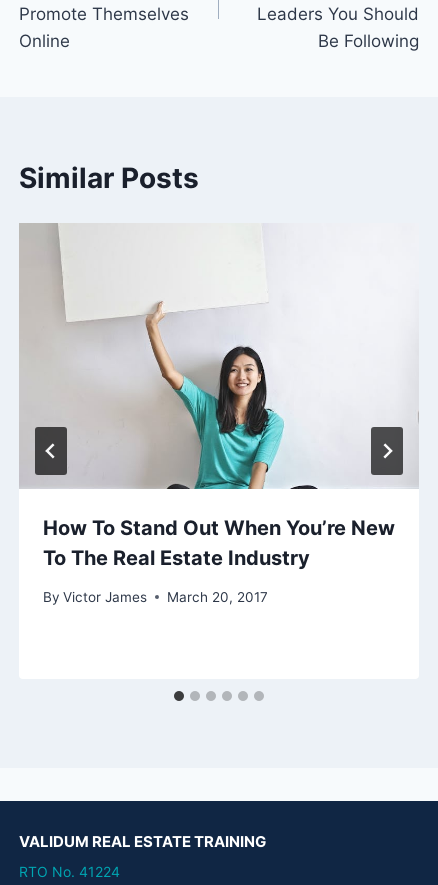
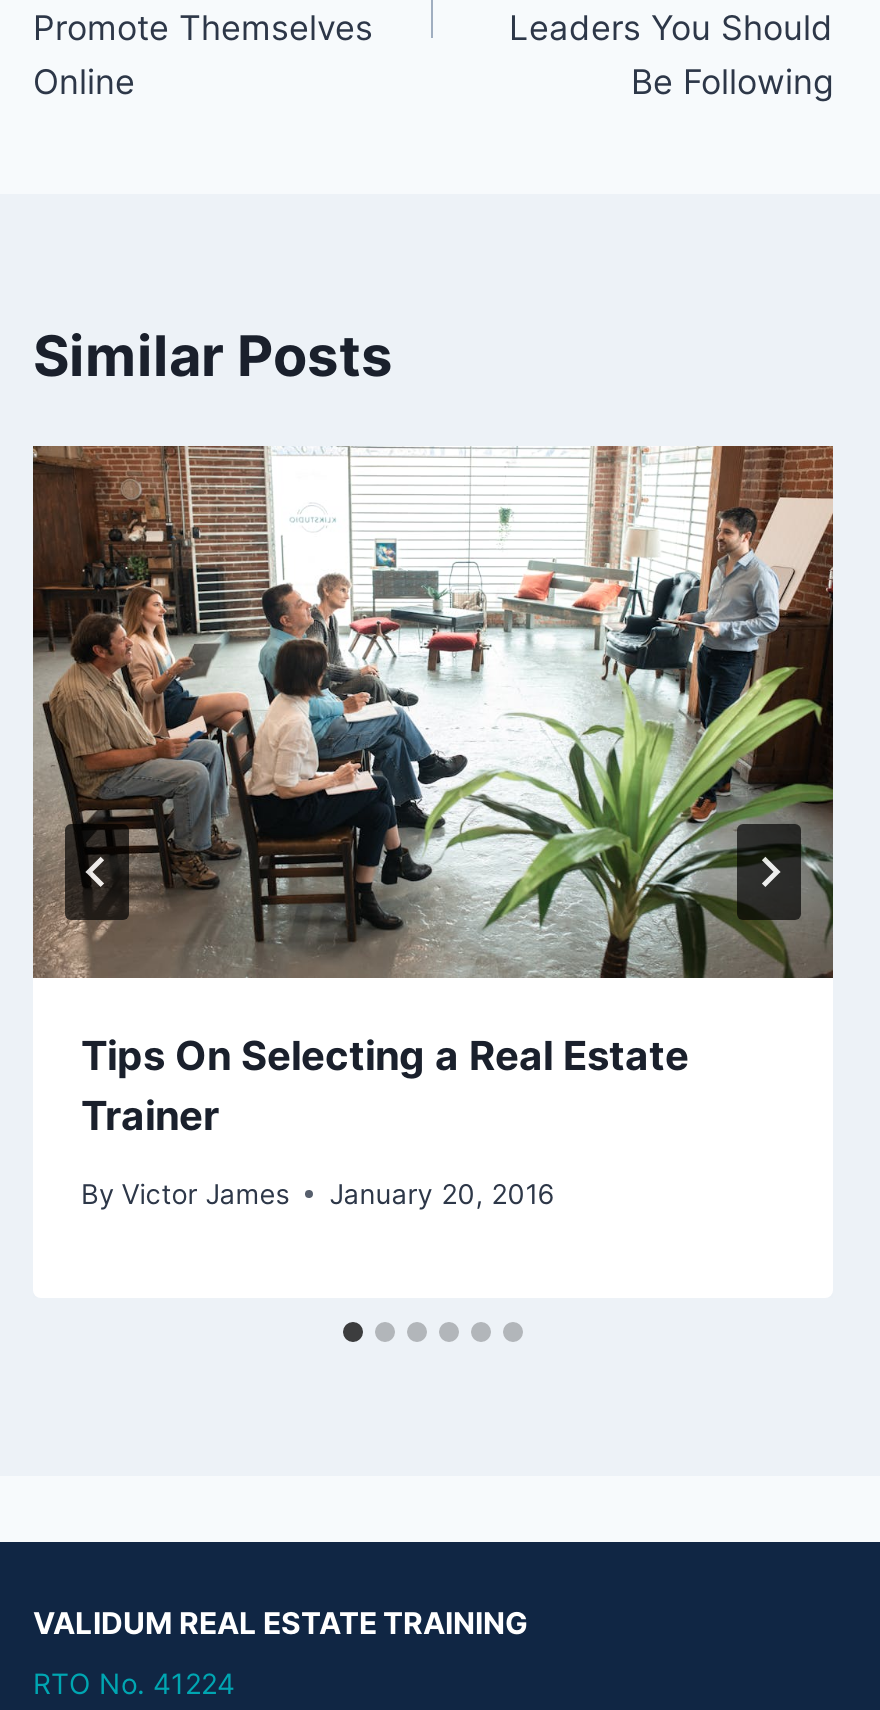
[19,223,419,570] [image] | How To Stand Out When You’re New | To The Real Estate Industry -> [31,444,835,1140] [image] | Tips On Selecting a Real Estate | Trainer
[43,589,268,605] By Victor James March 20, 2017 -> [81,1178,553,1210] By Victor James January 20, 2016

